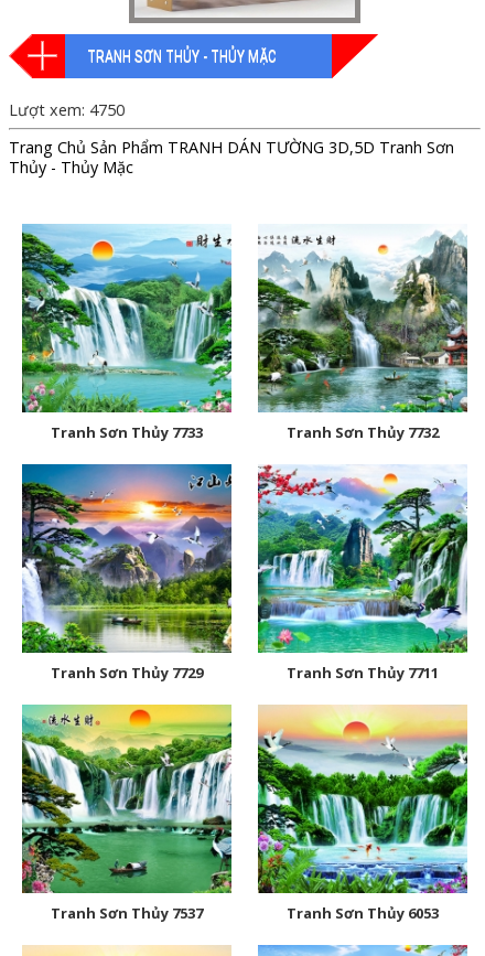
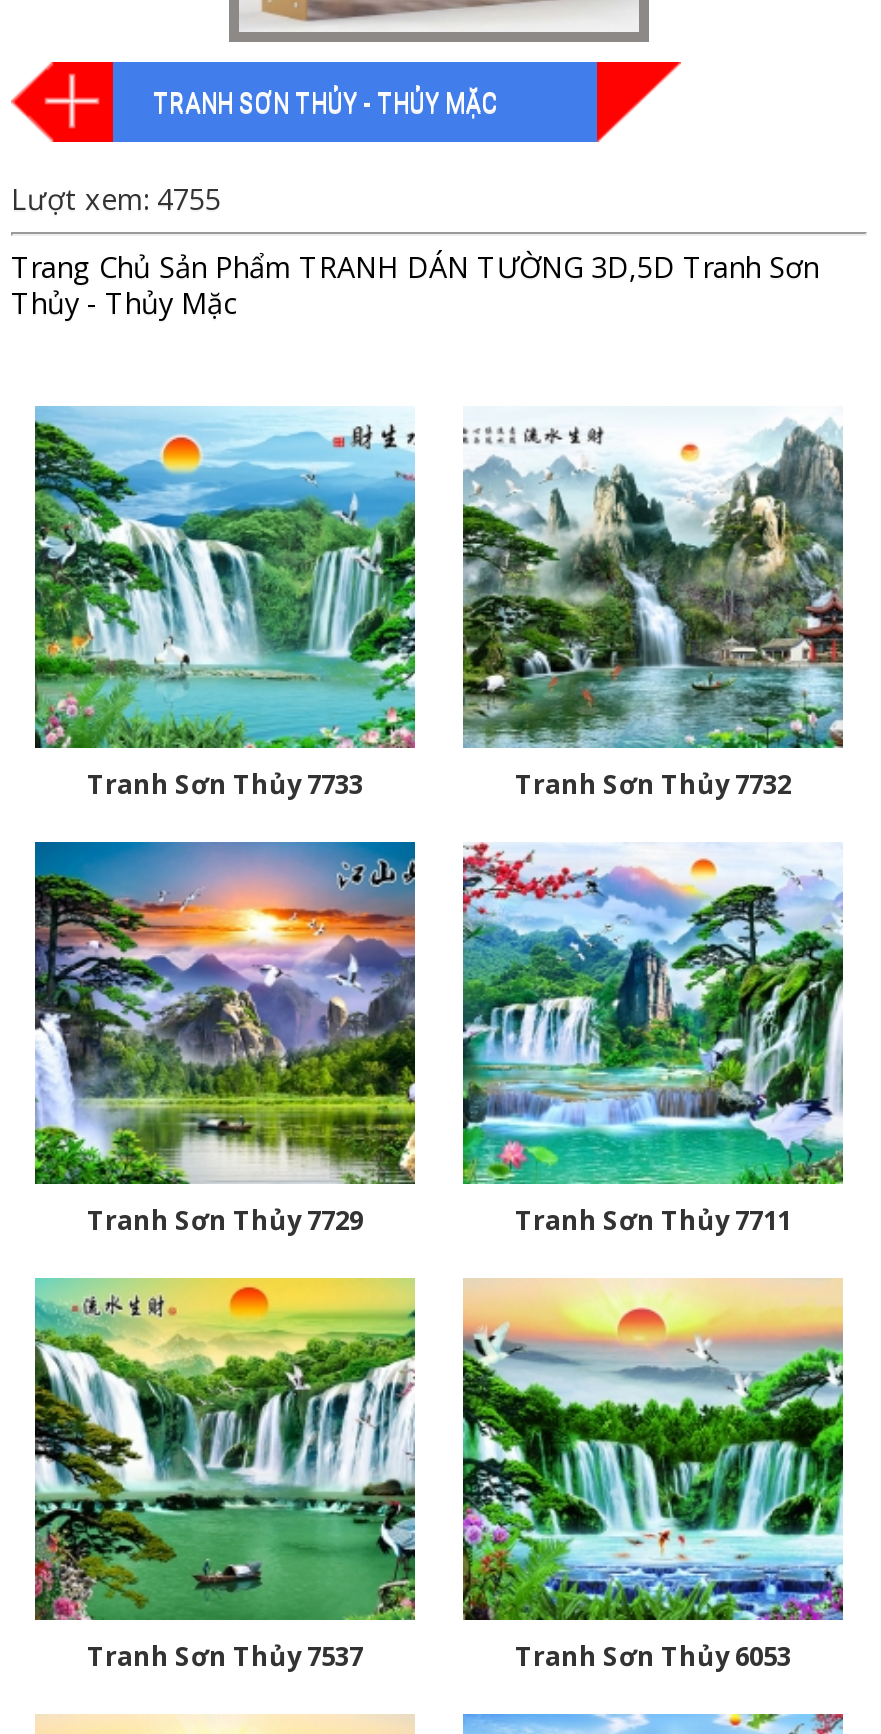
[9,99,125,120] Lượt xem: 4750 -> [11,179,221,217] Lượt xem: 4755

